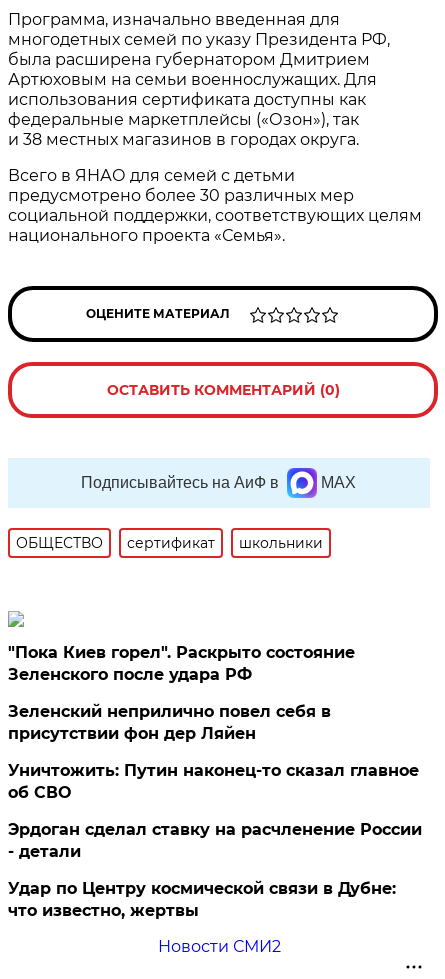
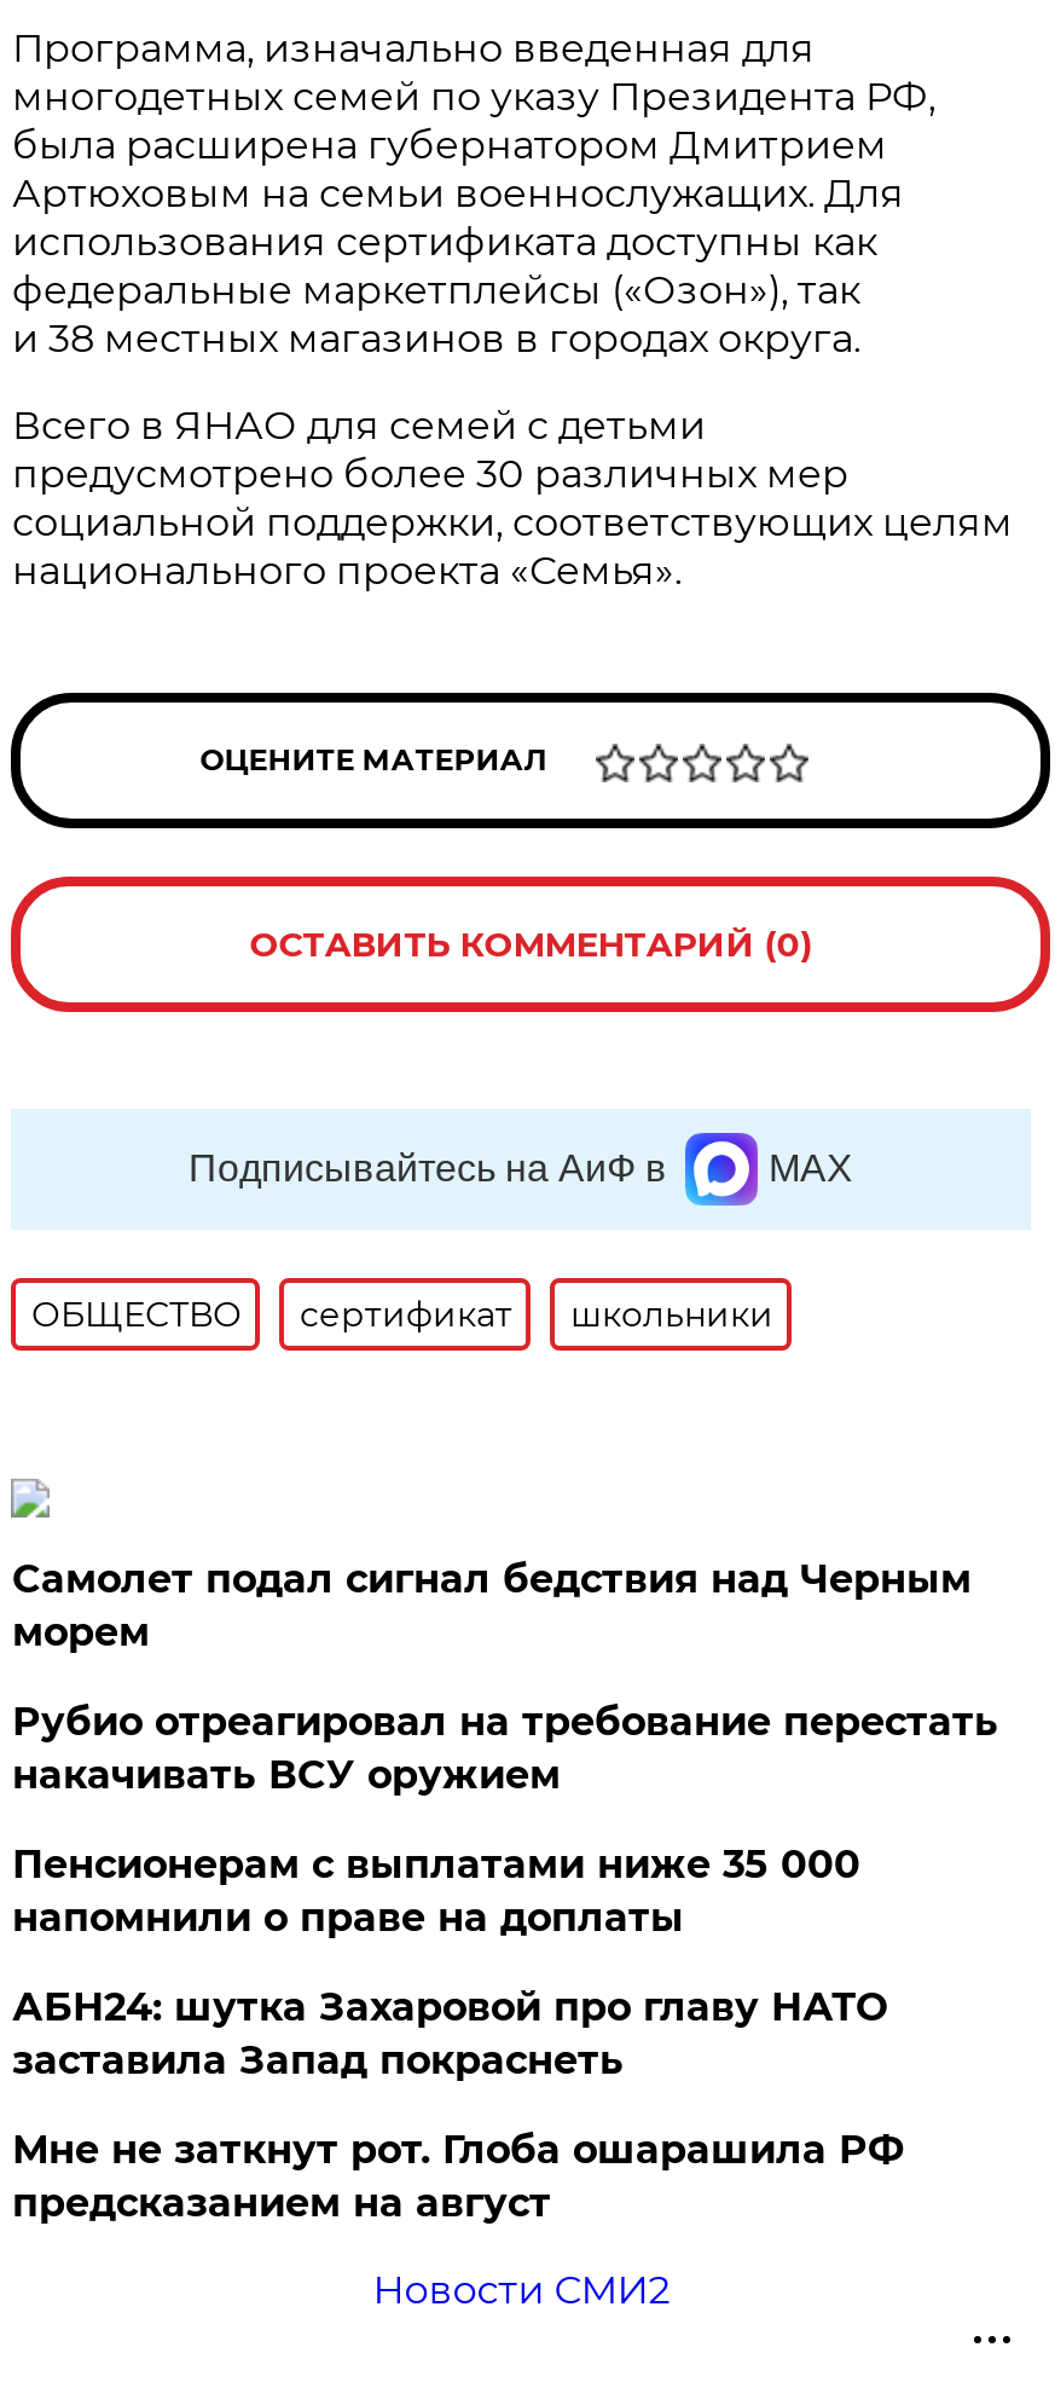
[8,643,355,684] "Пока Киев горел". Раскрыто состояние | Зеленского после удара РФ -> [12,1556,971,1655] Самолет подал сигнал бедствия над Черным | морем
[8,702,331,743] Зеленский неприлично повел cебя в | присутствии фон дер Ляйен -> [12,1699,998,1798] Рубио отреагировал на требование перестать | накачивать ВСУ оружием
[8,761,419,802] Уничтожить: Путин наконец-то сказал главное | об СВО -> [12,1842,860,1941] Пенсионерам с выплатами ниже 35 000 | напомнили о праве на доплаты
[8,820,422,861] Эрдоган сделал ставку на расчленение России | - детали -> [12,1984,887,2083] АБН24: шутка Захаровой про главу НАТО | заставила Запад покраснеть
[8,879,396,920] Удар по Центру космической связи в Дубне: | что известно, жертвы -> [12,2127,904,2226] Мне не заткнут рот. Глоба ошарашила РФ | предсказанием на август

